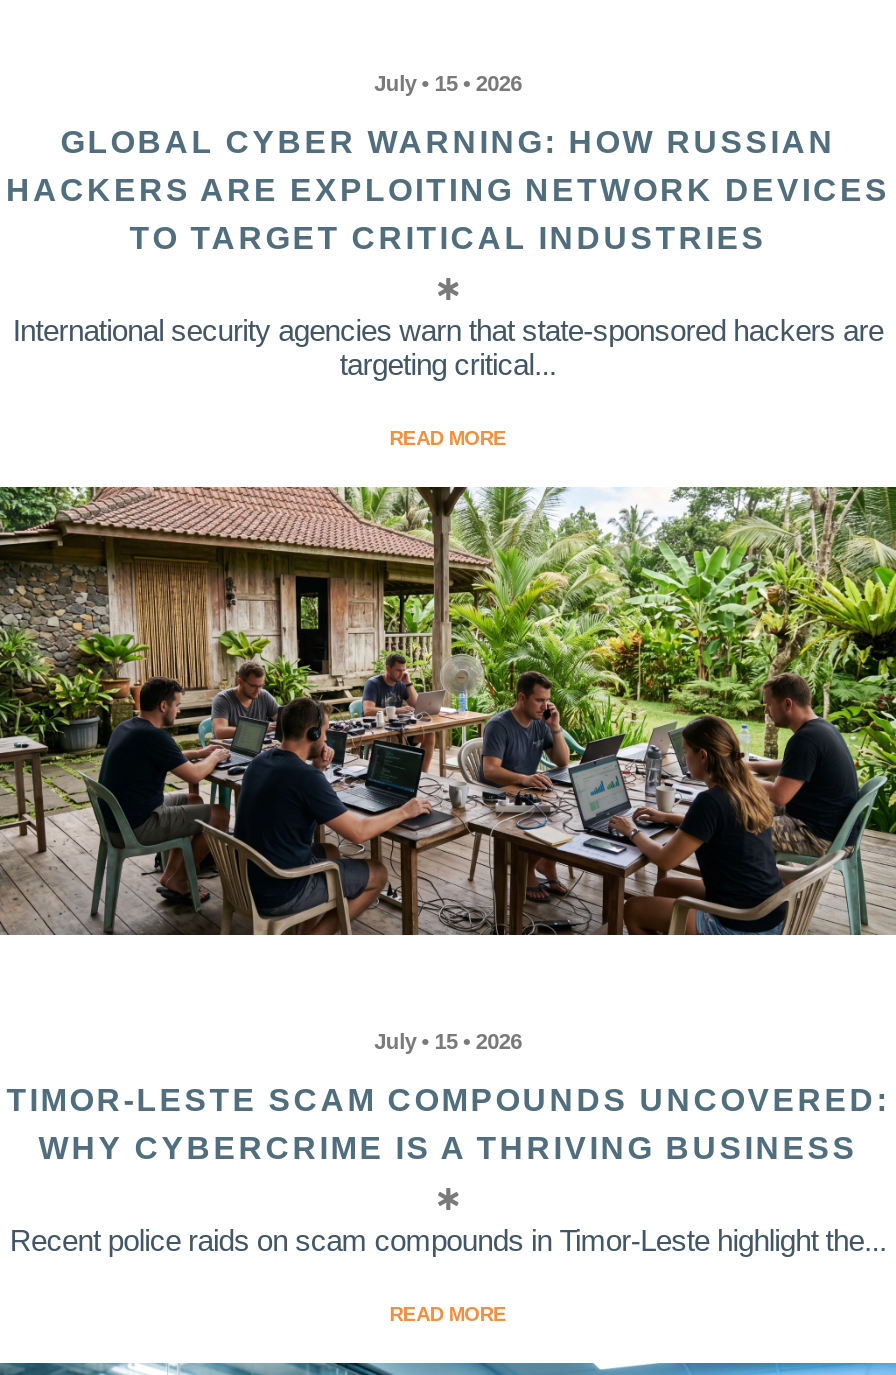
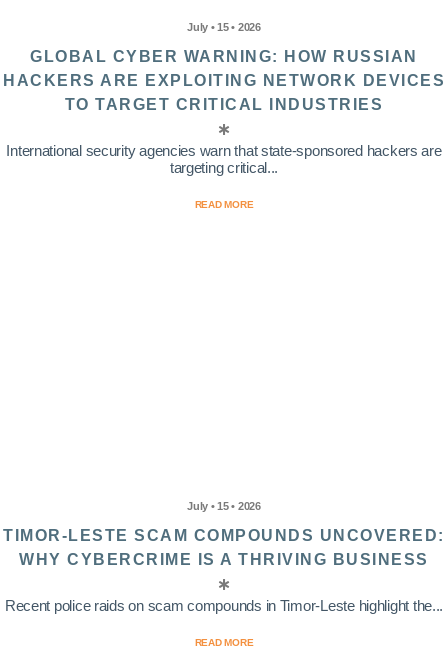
[6,485,890,937] [image] -> none

